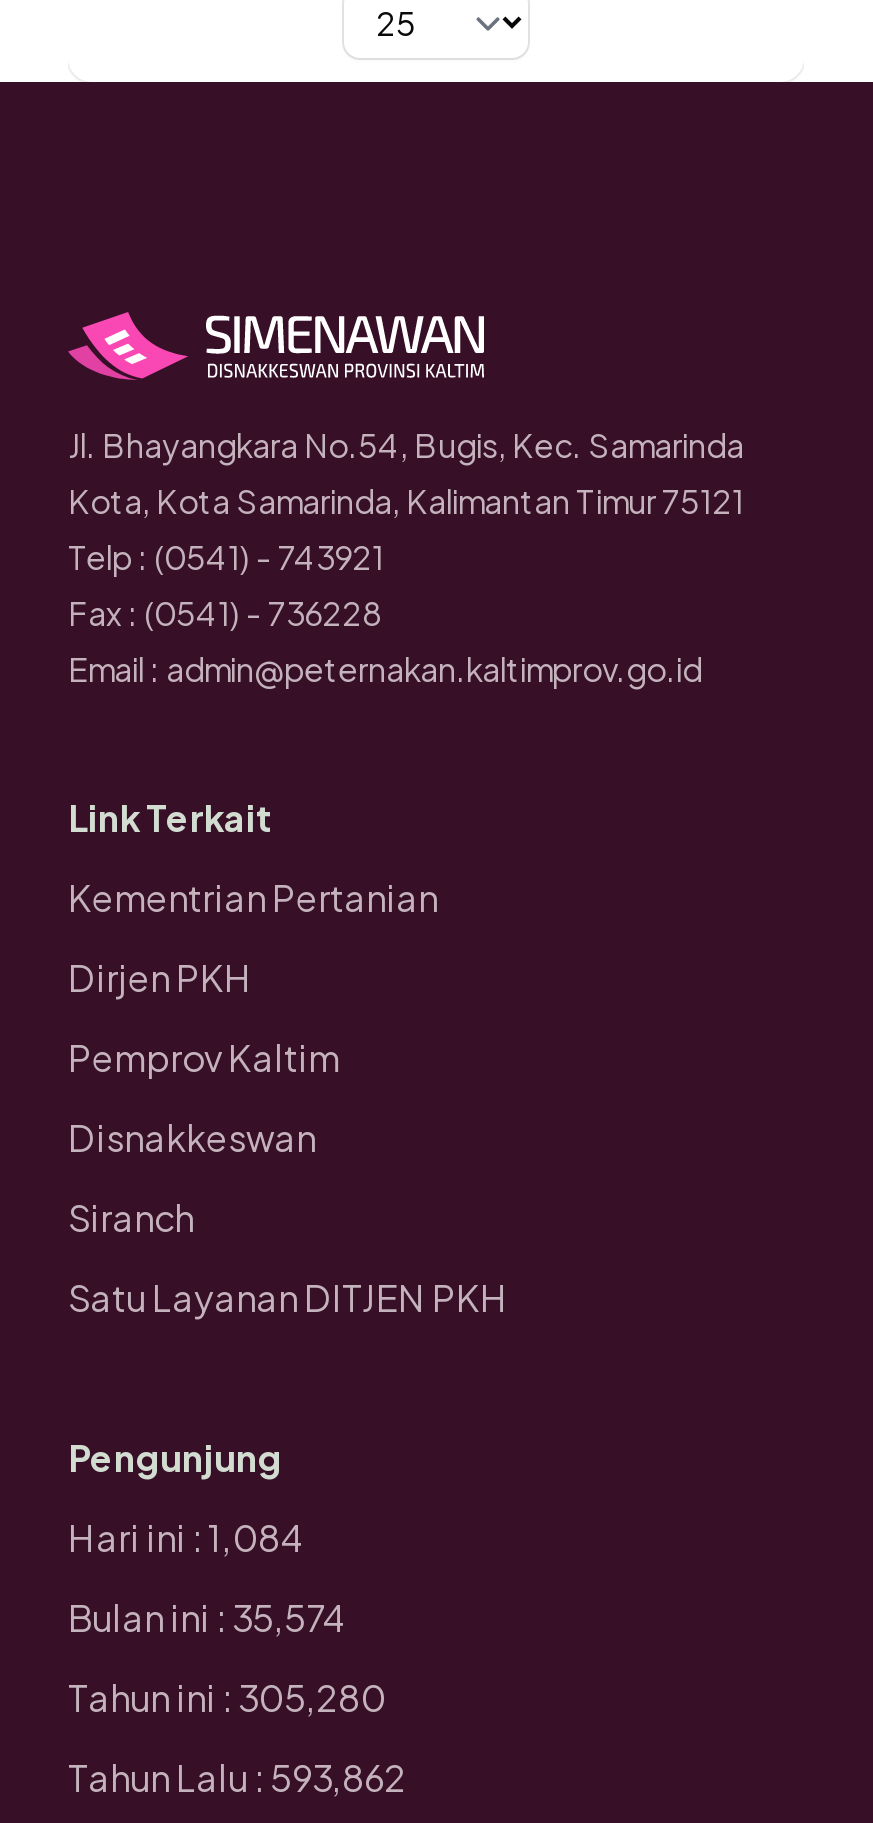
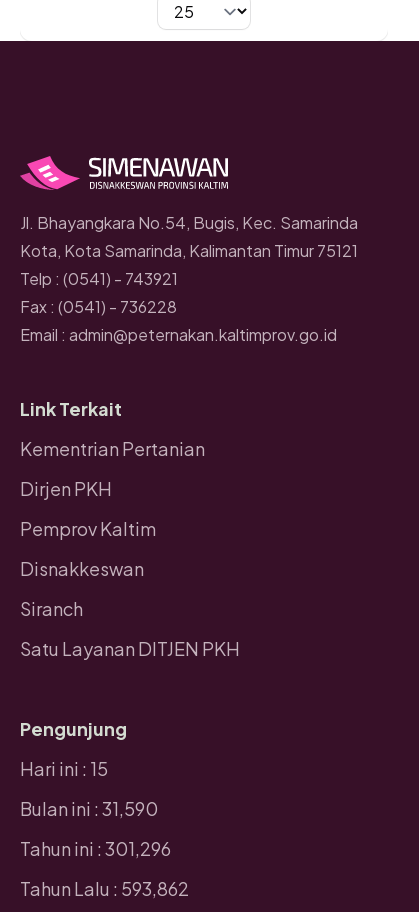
[68,1514,304,1560] Hari ini : 1,084 -> [20,757,108,780] Hari ini : 15
[68,1594,346,1640] Bulan ini : 35,574 -> [20,797,158,820] Bulan ini : 31,590
[68,1674,386,1720] Tahun ini : 305,280 -> [20,837,171,860] Tahun ini : 301,296

